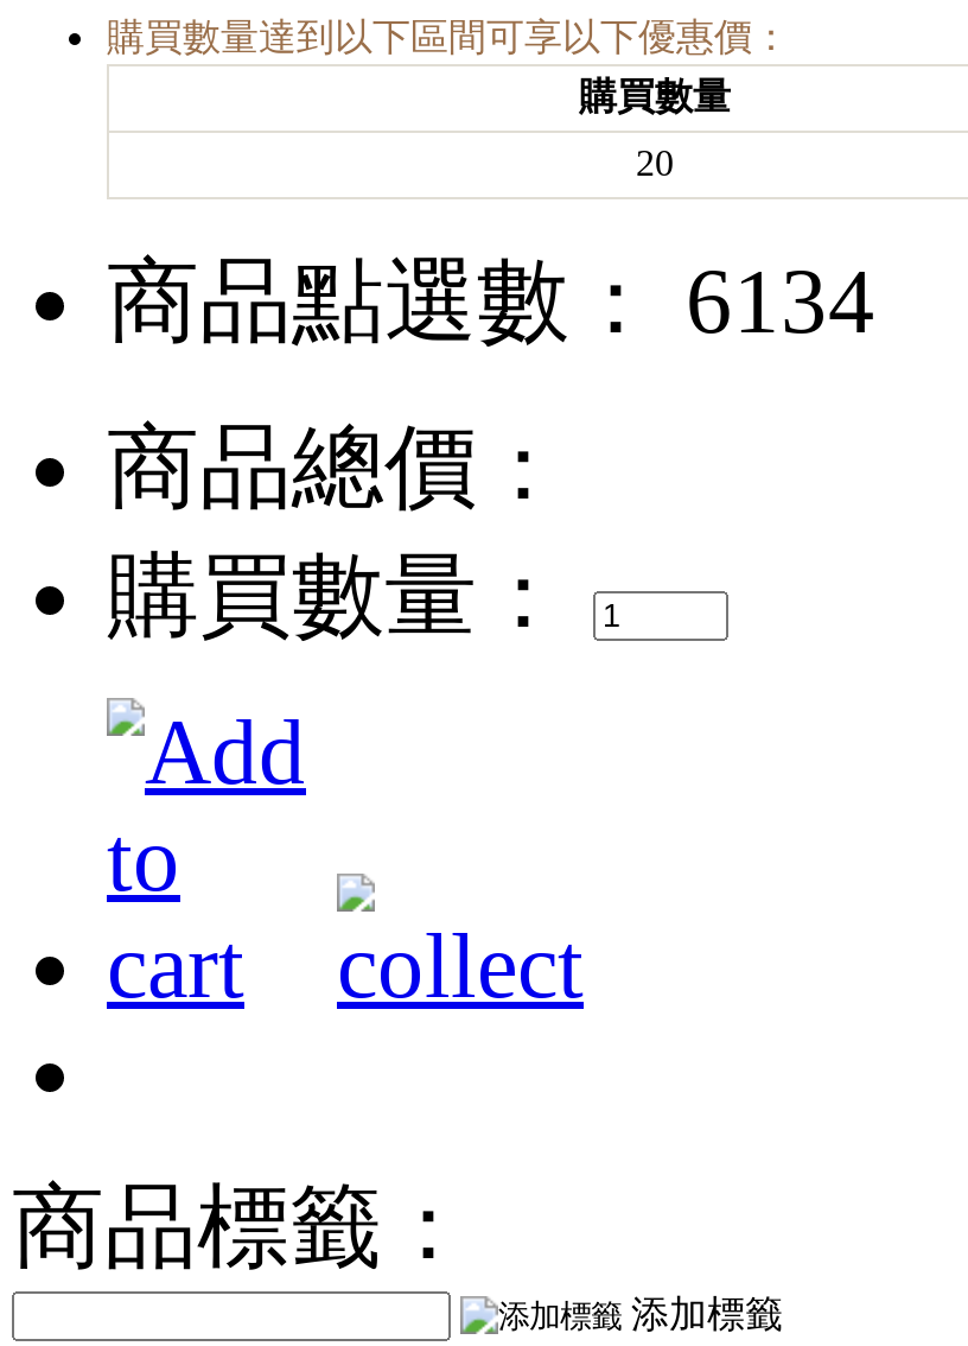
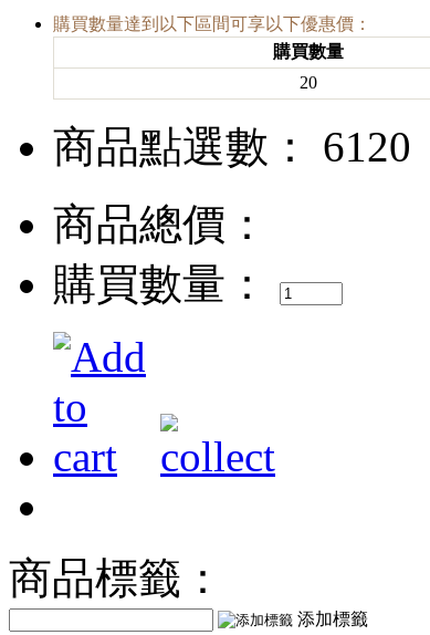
[107,249,875,351] 商品點選數： 6134 -> [53,123,411,170] 商品點選數： 6120

